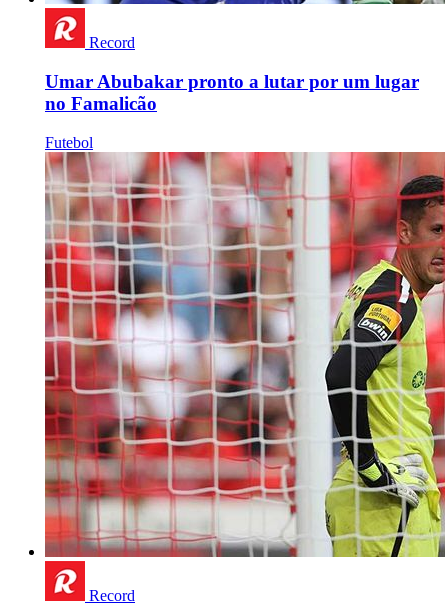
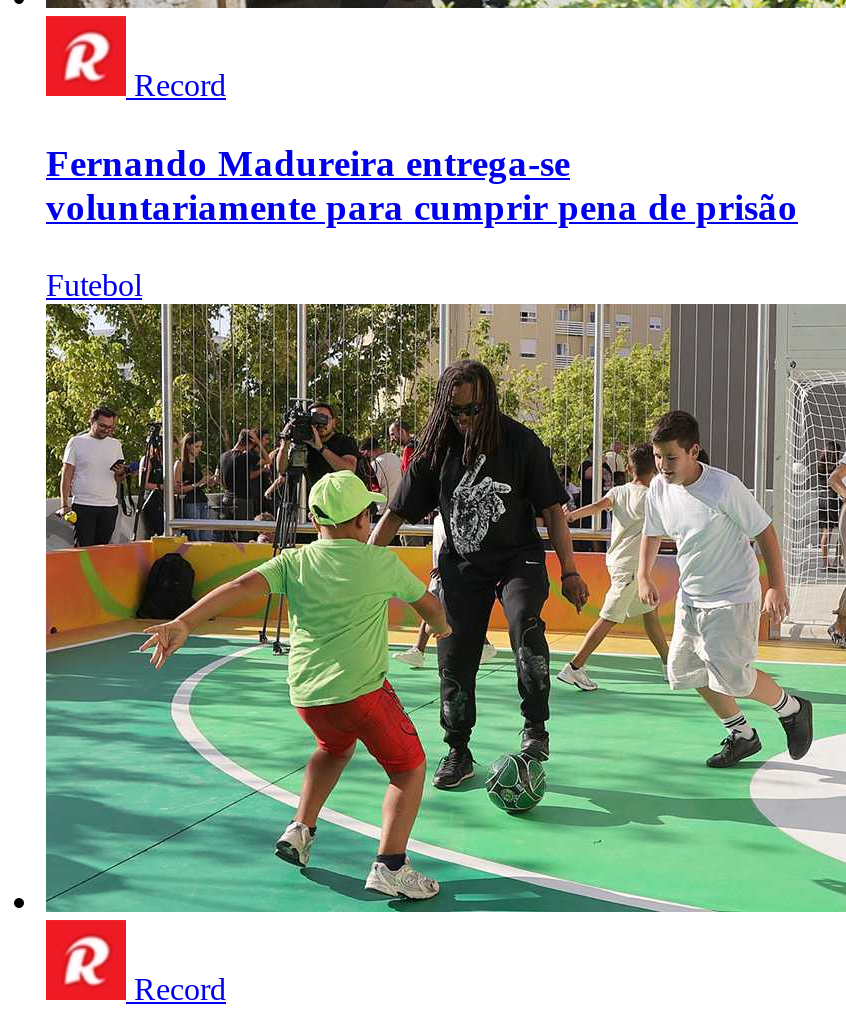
[45,71,419,114] Umar Abubakar pronto a lutar por um lugar | no Famalicão -> [46,142,798,228] Fernando Madureira entrega-se | voluntariamente para cumprir pena de prisão
[44,151,442,558] [image] -> [44,302,840,914] [image]

